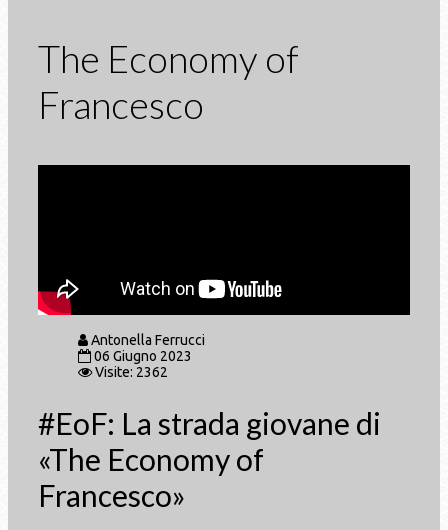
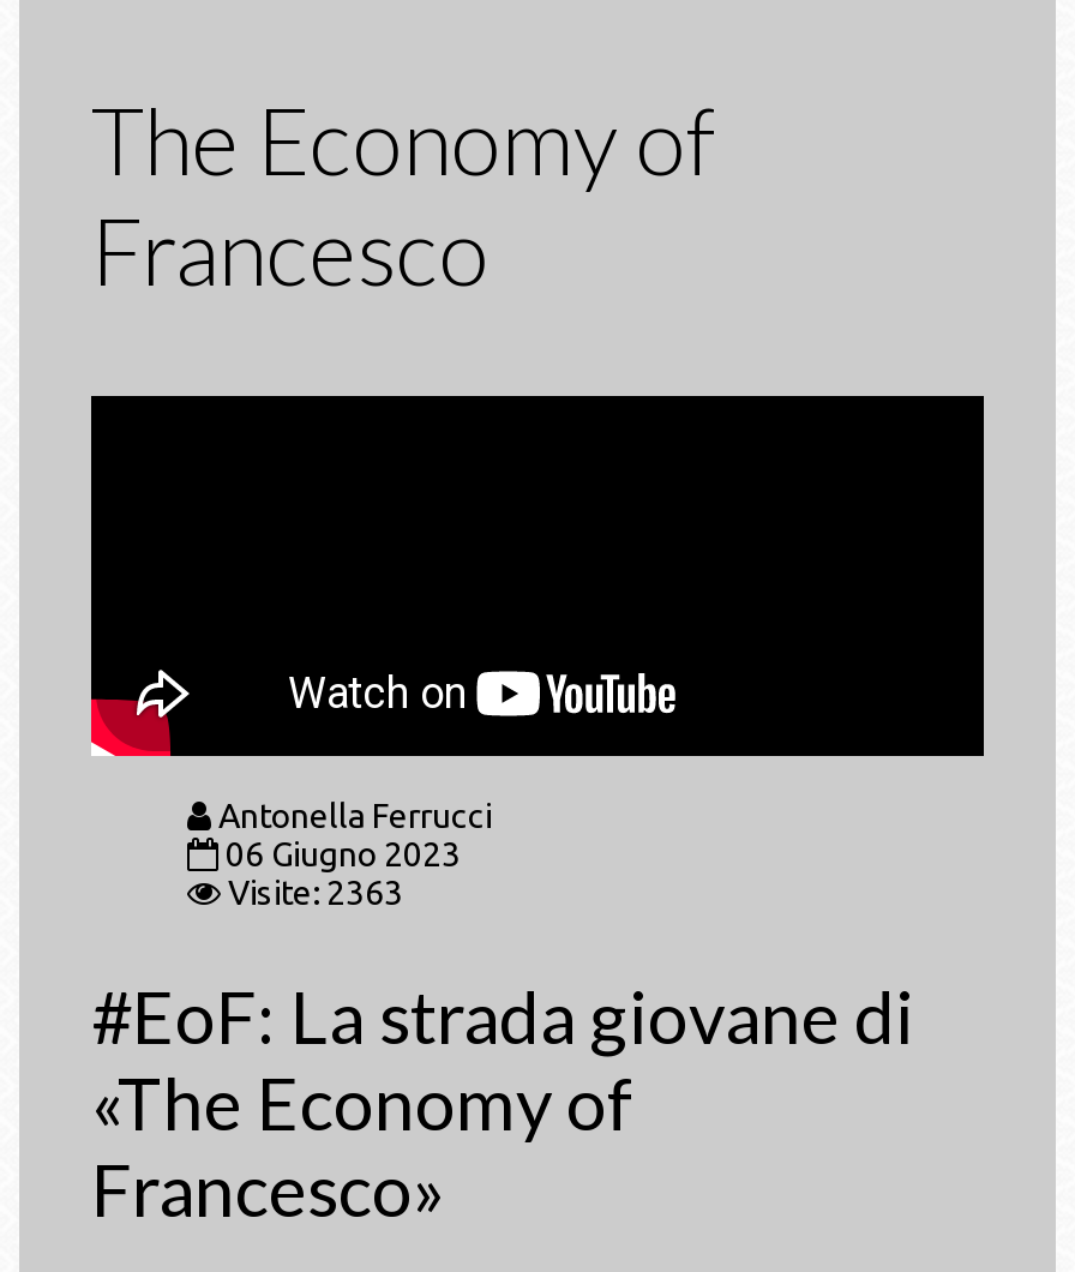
[95,364,168,380] Visite: 2362 -> [228,873,403,912] Visite: 2363

